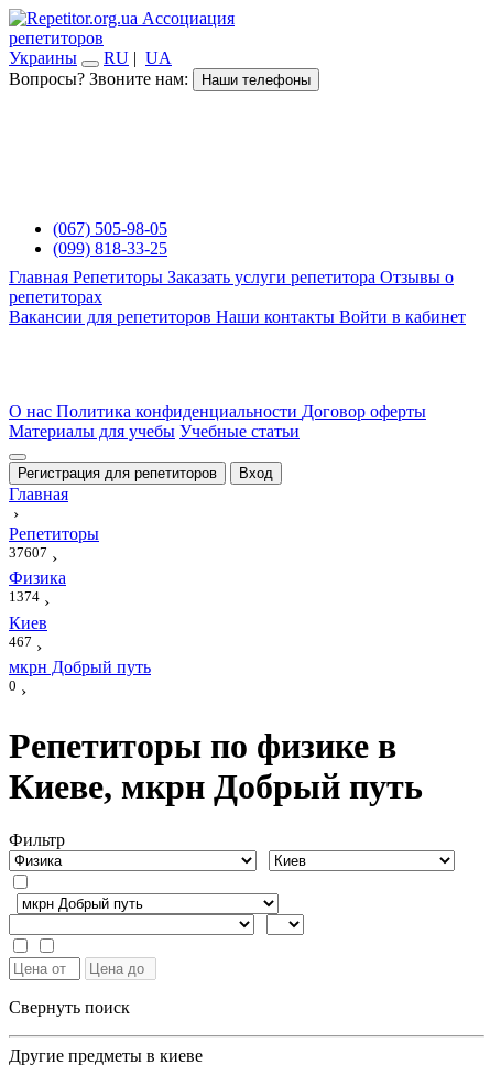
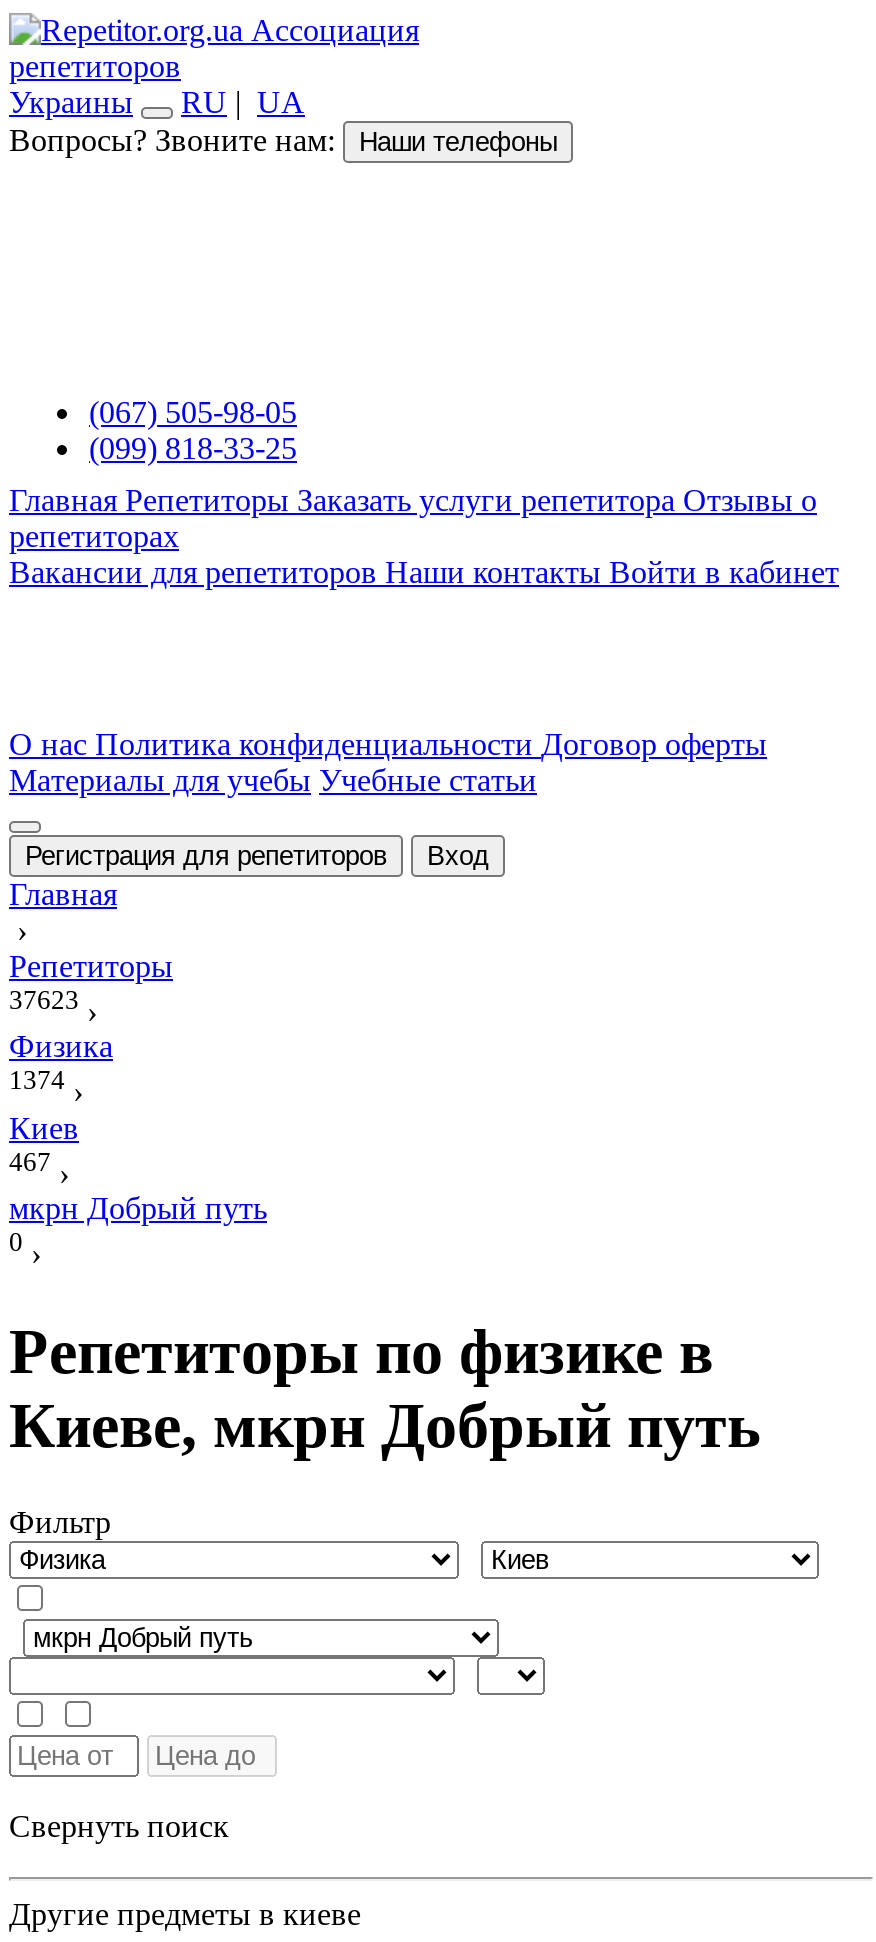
[9,544,62,568] 37607 › -> [9,985,105,1028] 37623 ›

